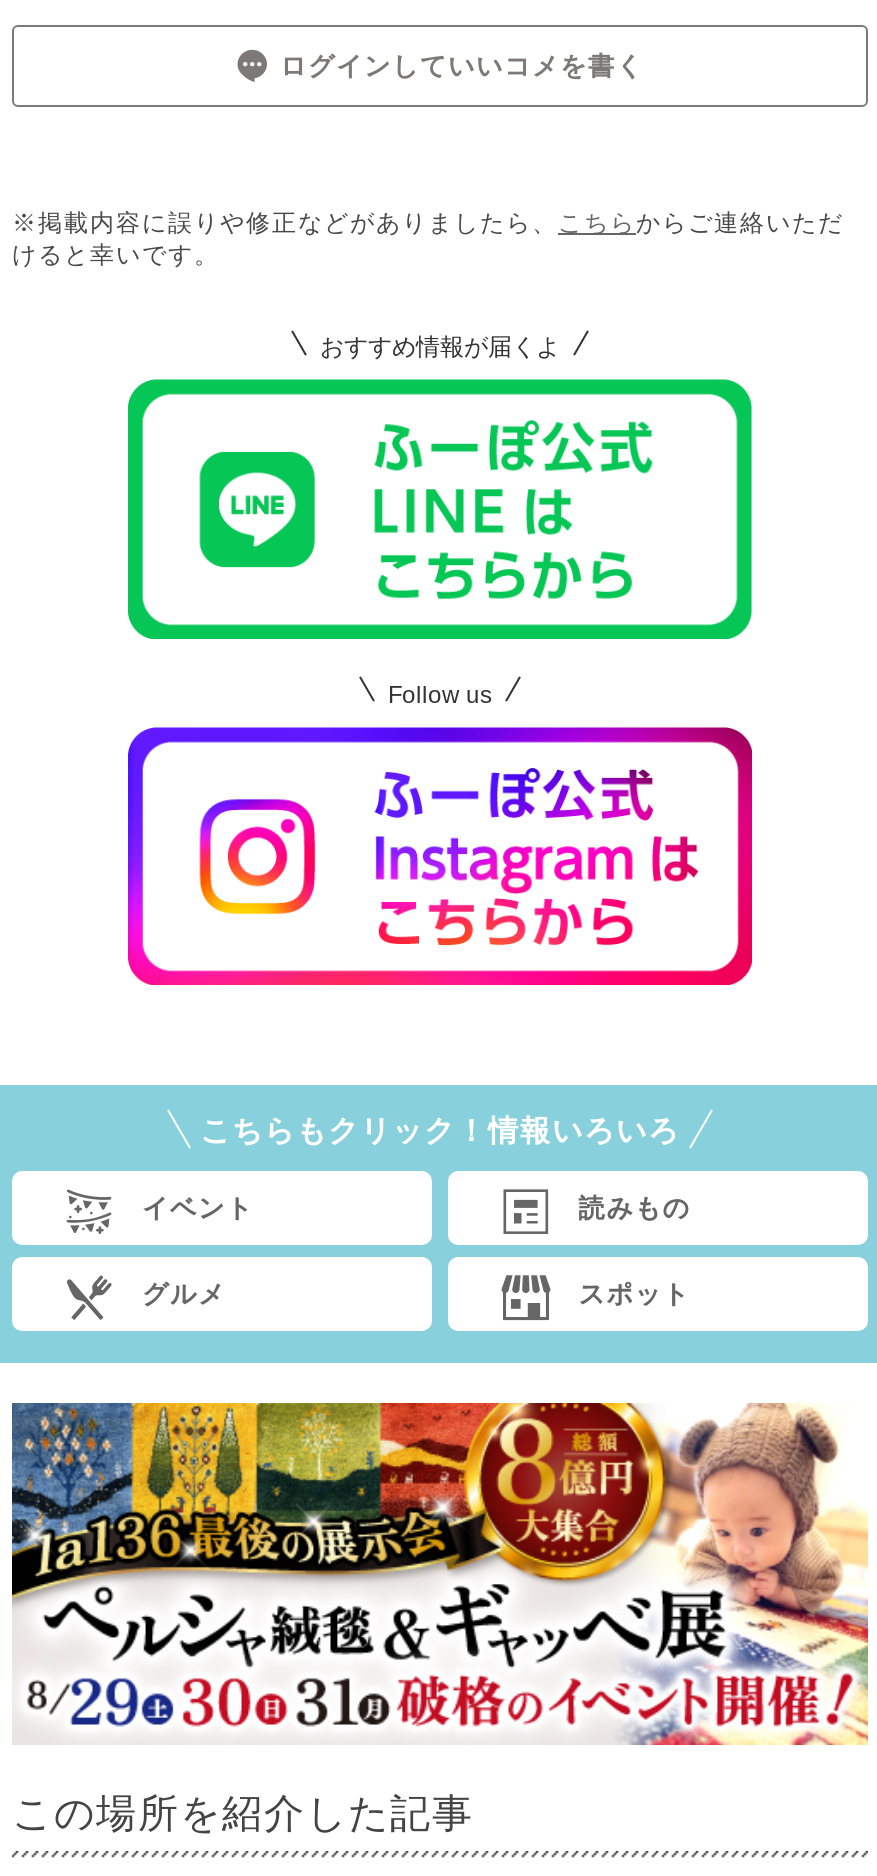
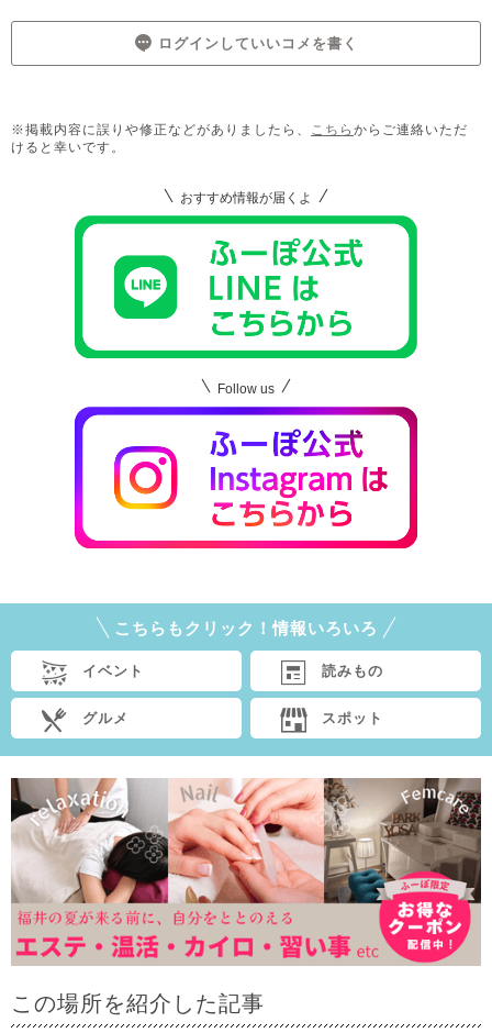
[10,1401,868,1747] [image] -> [10,777,482,966] [image]

